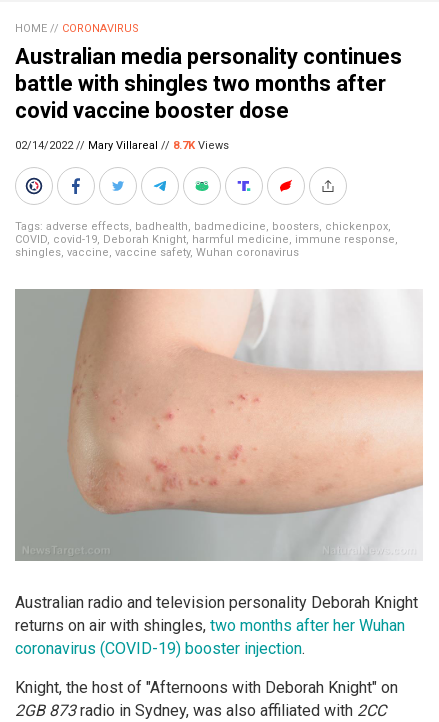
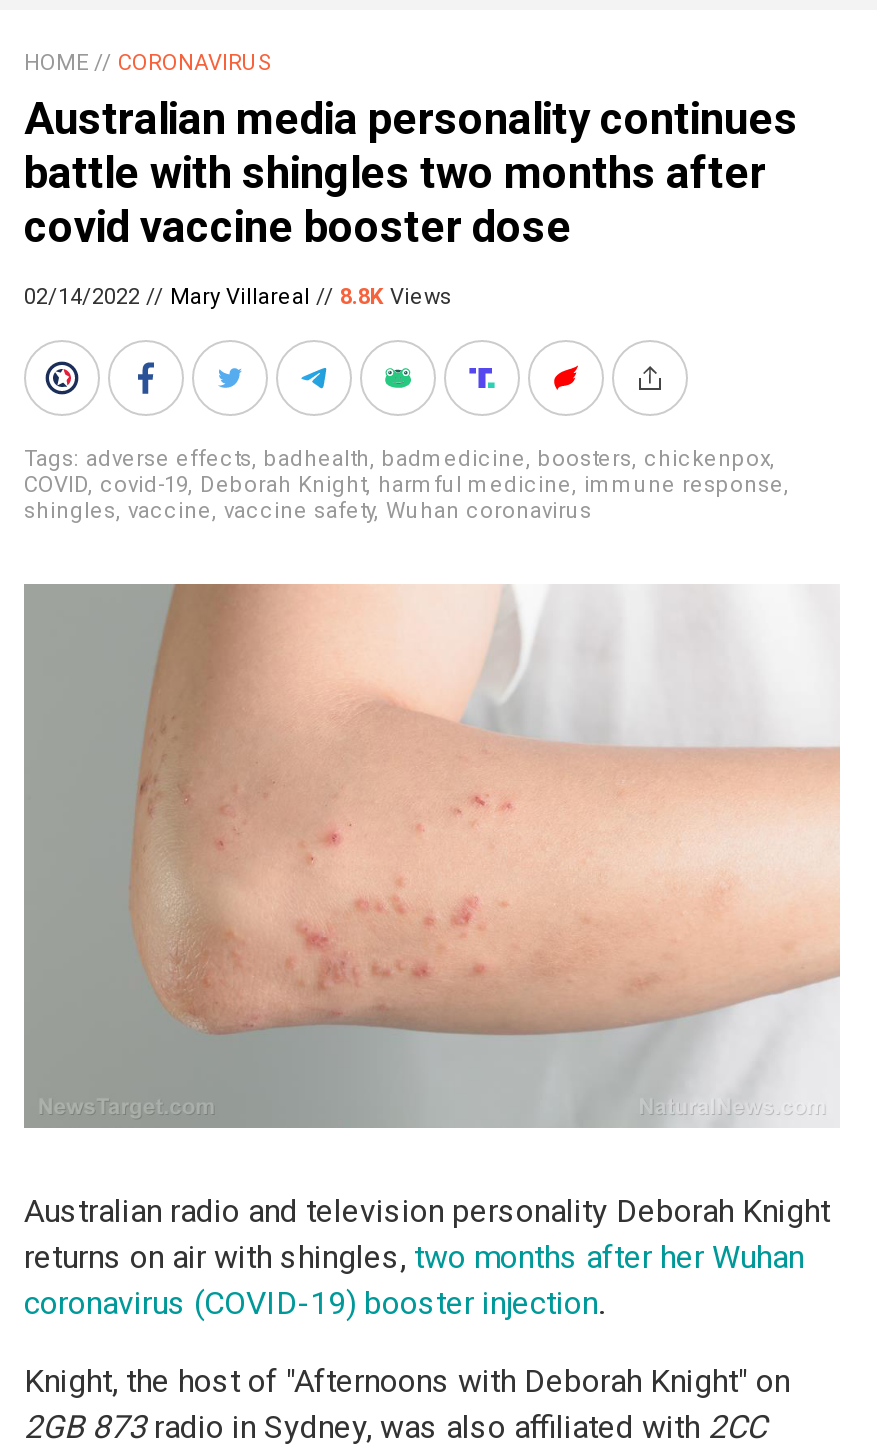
[15,139,229,152] 02/14/2022 // Mary Villareal // 8.7K Views -> [24,284,452,310] 02/14/2022 // Mary Villareal // 8.8K Views

